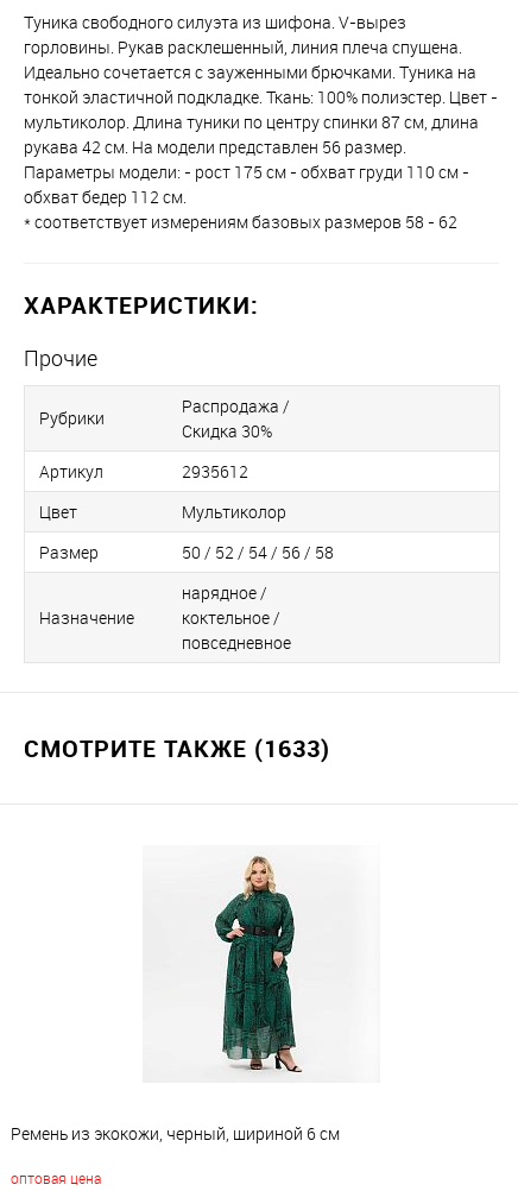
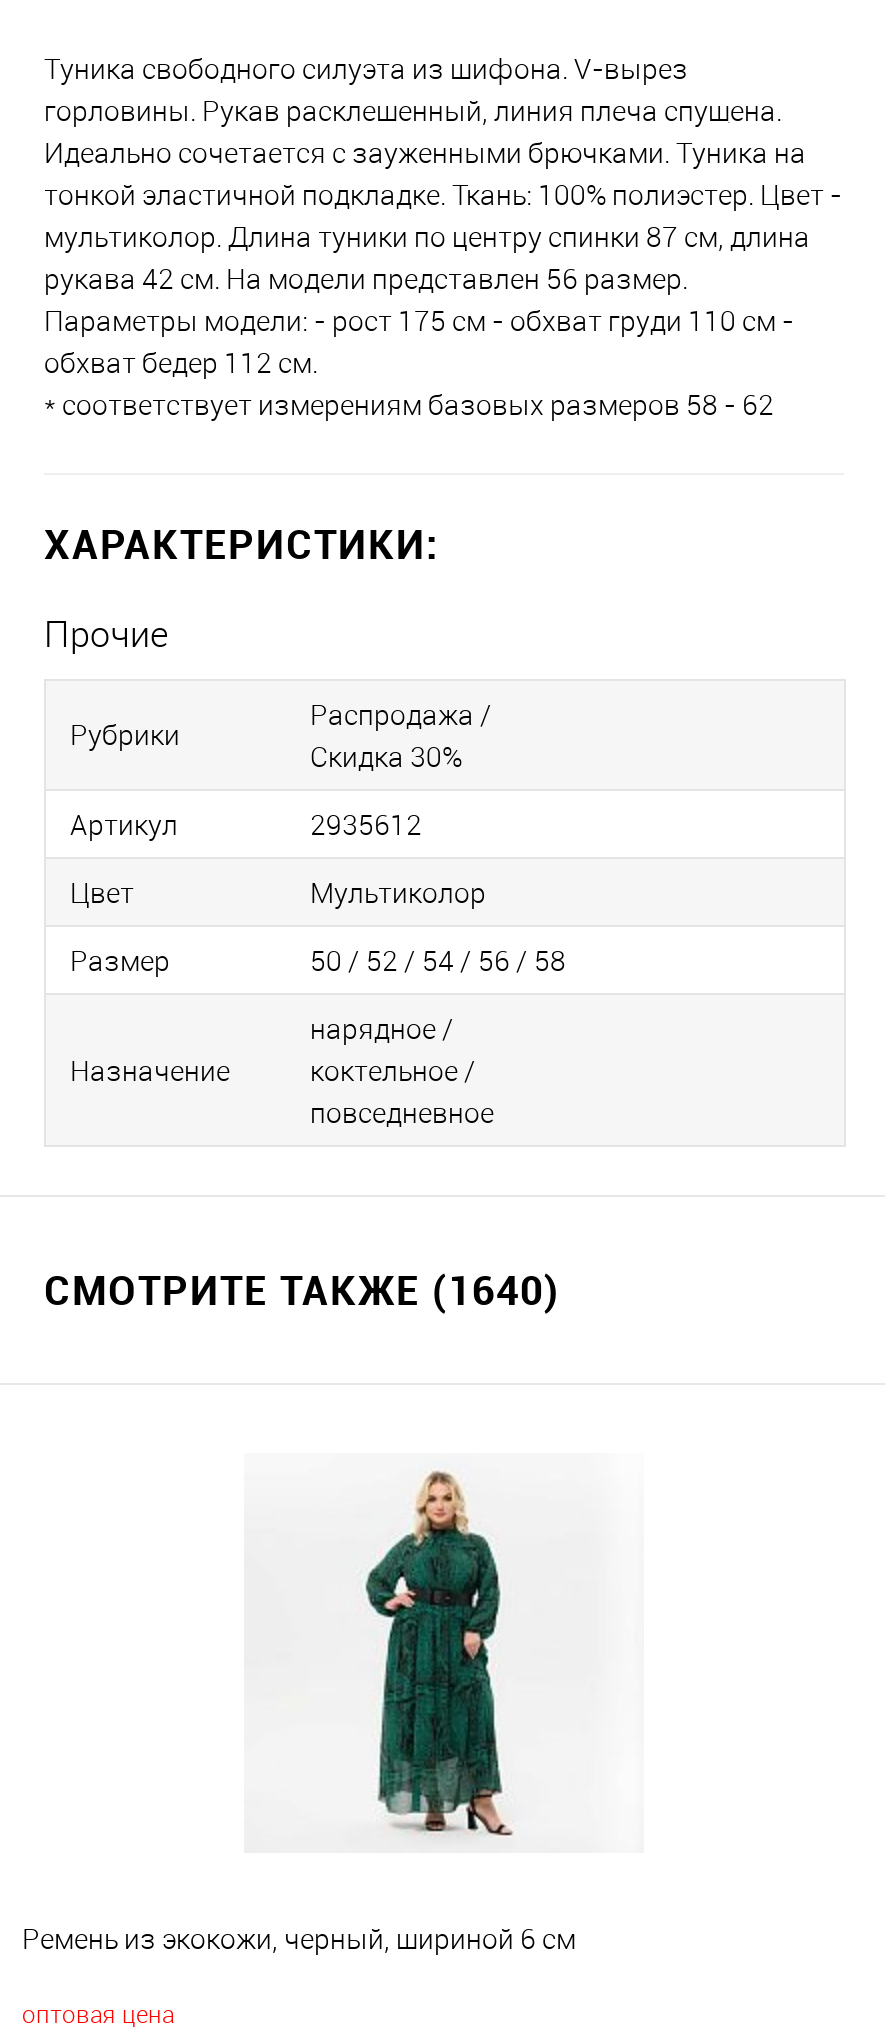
[24,732,330,764] СМОТРИТЕ ТАКЖЕ (1633) -> [44,1263,560,1317] СМОТРИТЕ ТАКЖЕ (1640)

